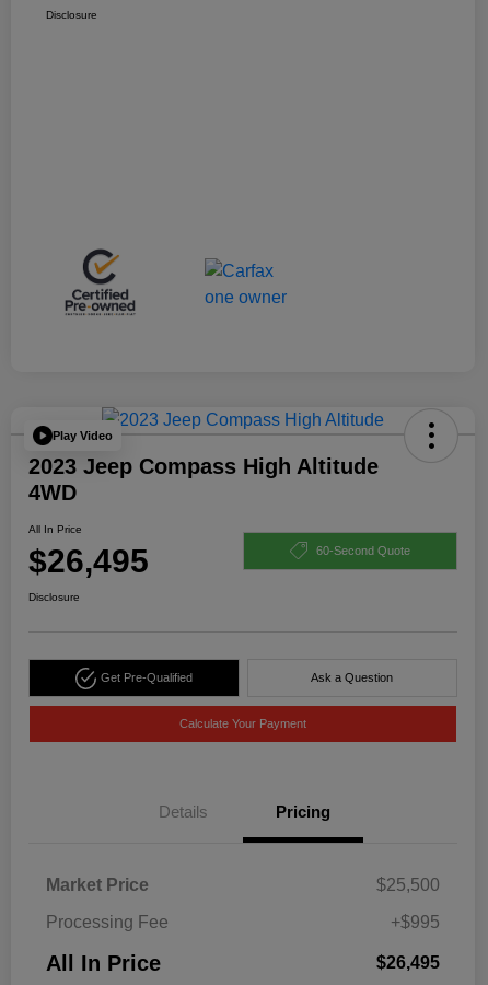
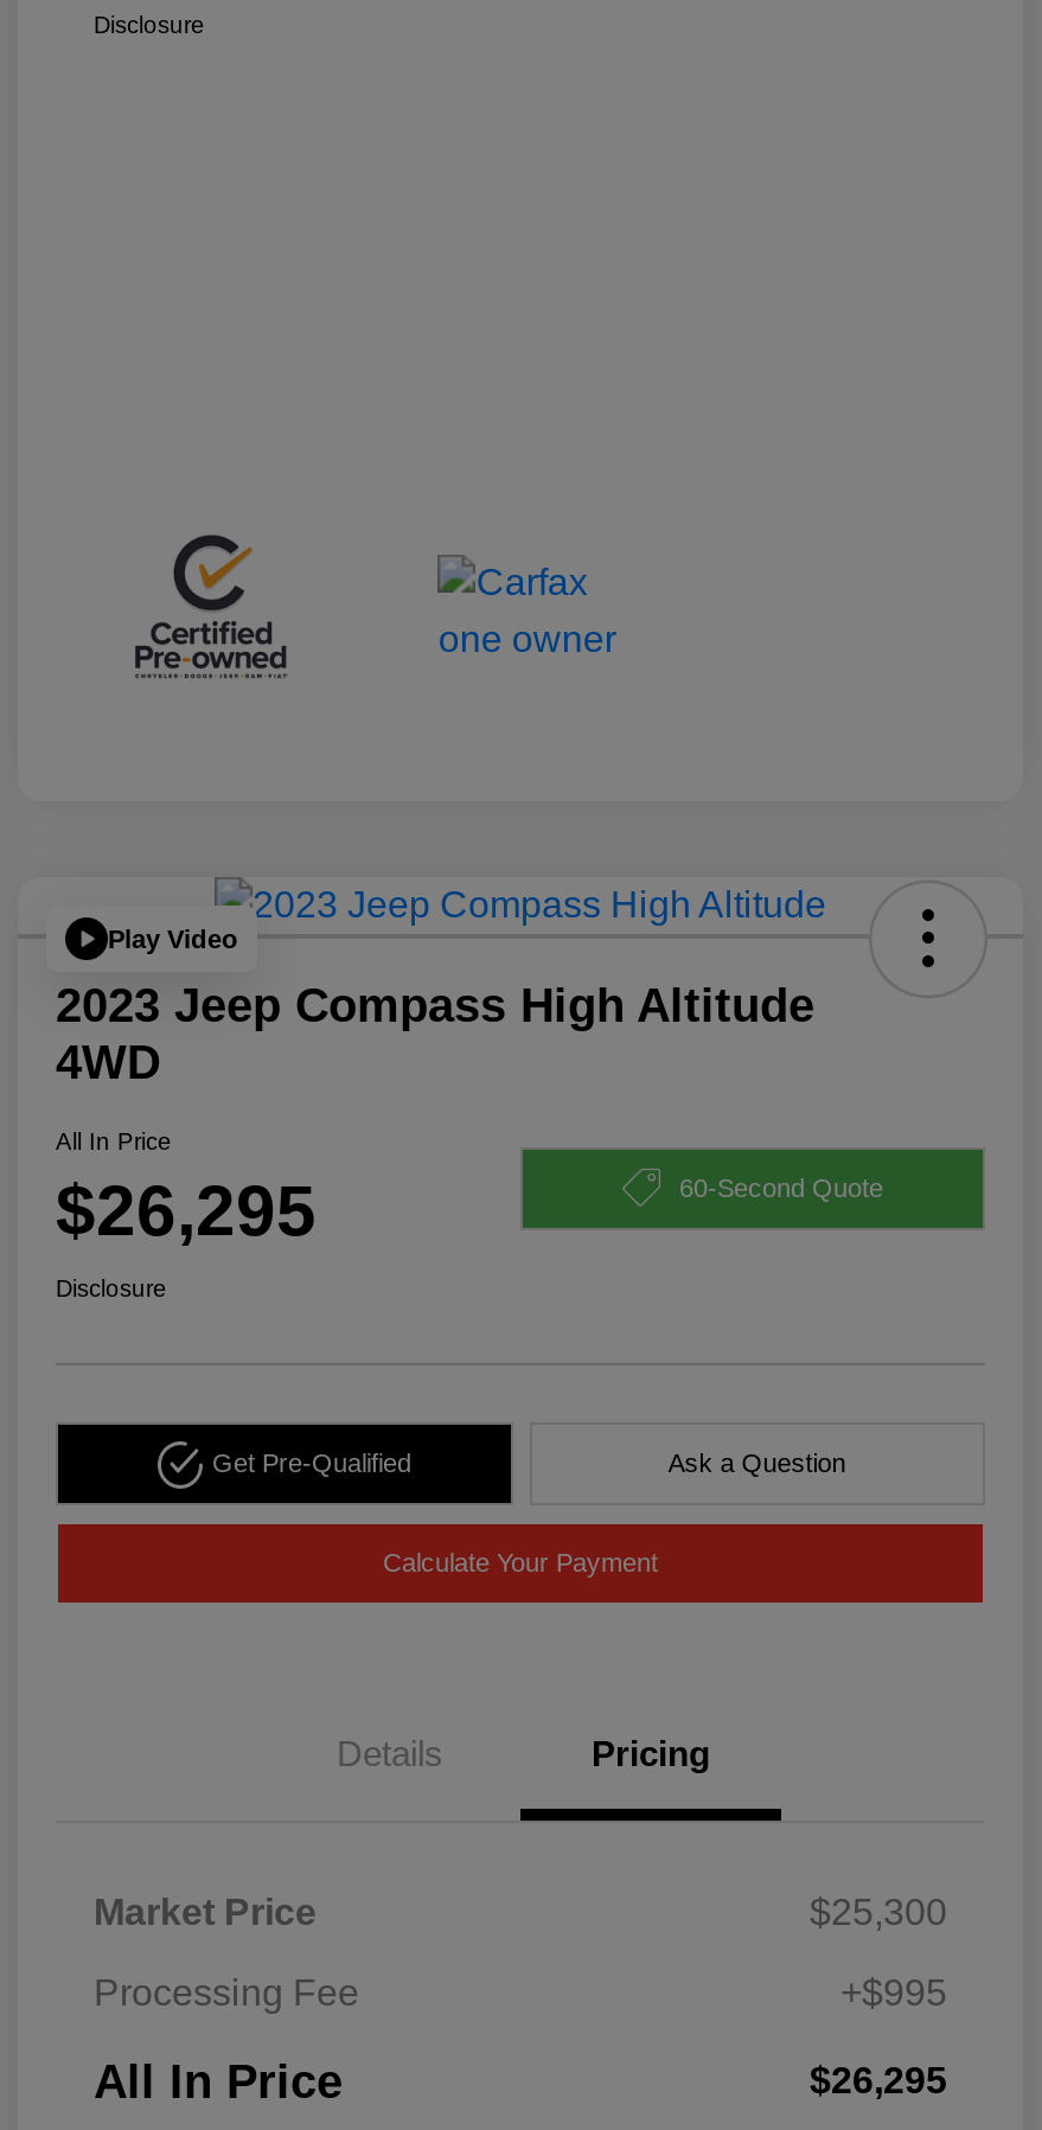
[28,543,149,579] $26,495 -> [56,1172,317,1250] $26,295
[376,876,440,894] $25,500 -> [810,1892,947,1933] $25,300
[376,954,440,972] $26,495 -> [810,2061,947,2101] $26,295

